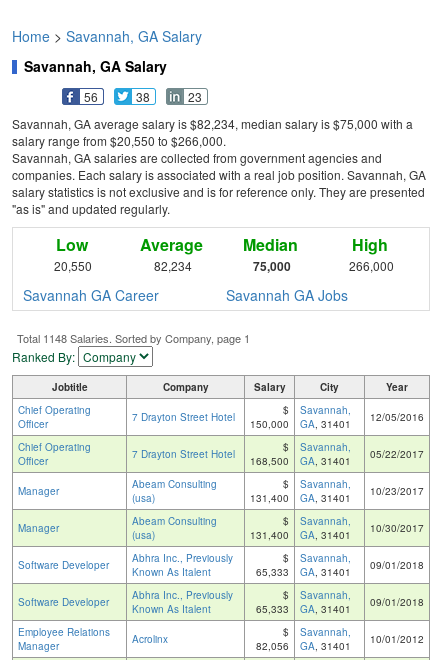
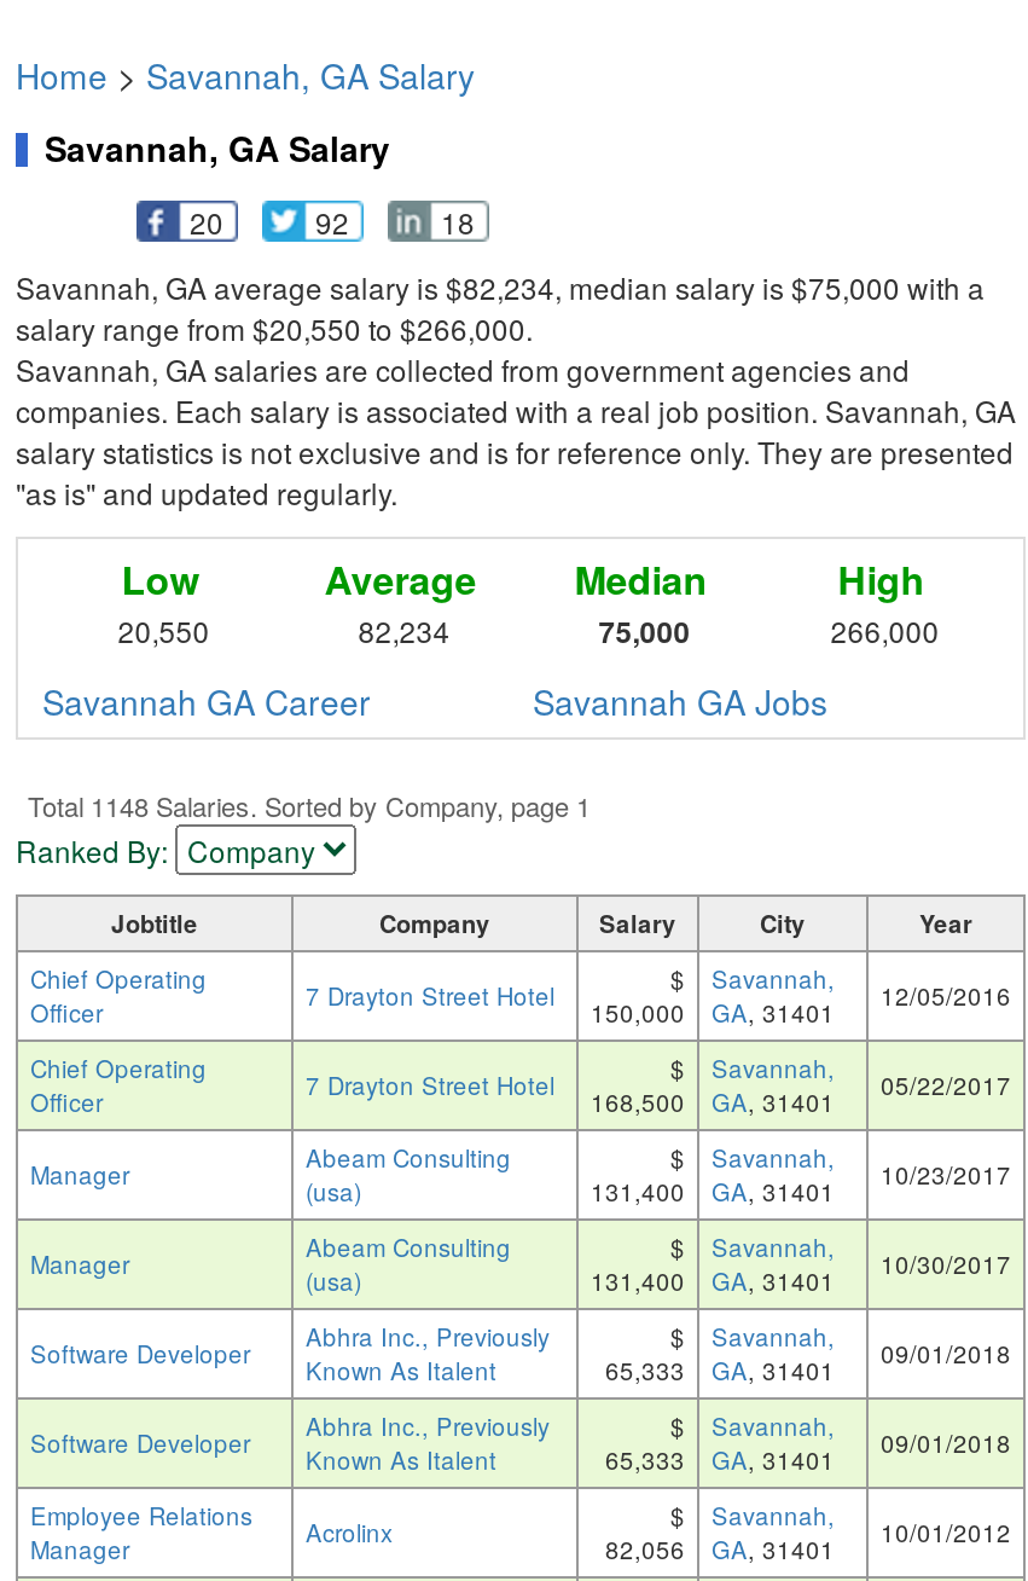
[84,88,98,105] 56 -> [190,202,223,243] 20
[136,88,150,105] 38 -> [315,202,349,243] 92
[188,88,202,105] 23 -> [441,202,475,243] 18

